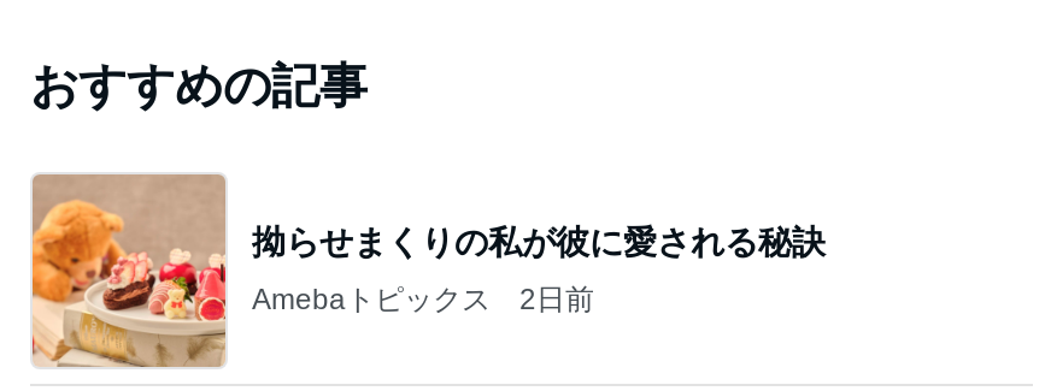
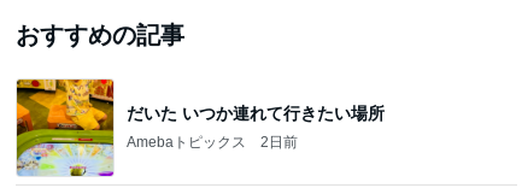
[30,172,826,369] [image] | 拗らせまくりの私が彼に愛される秘訣 -> [16,78,385,177] [image] | だいた いつか連れて行きたい場所

